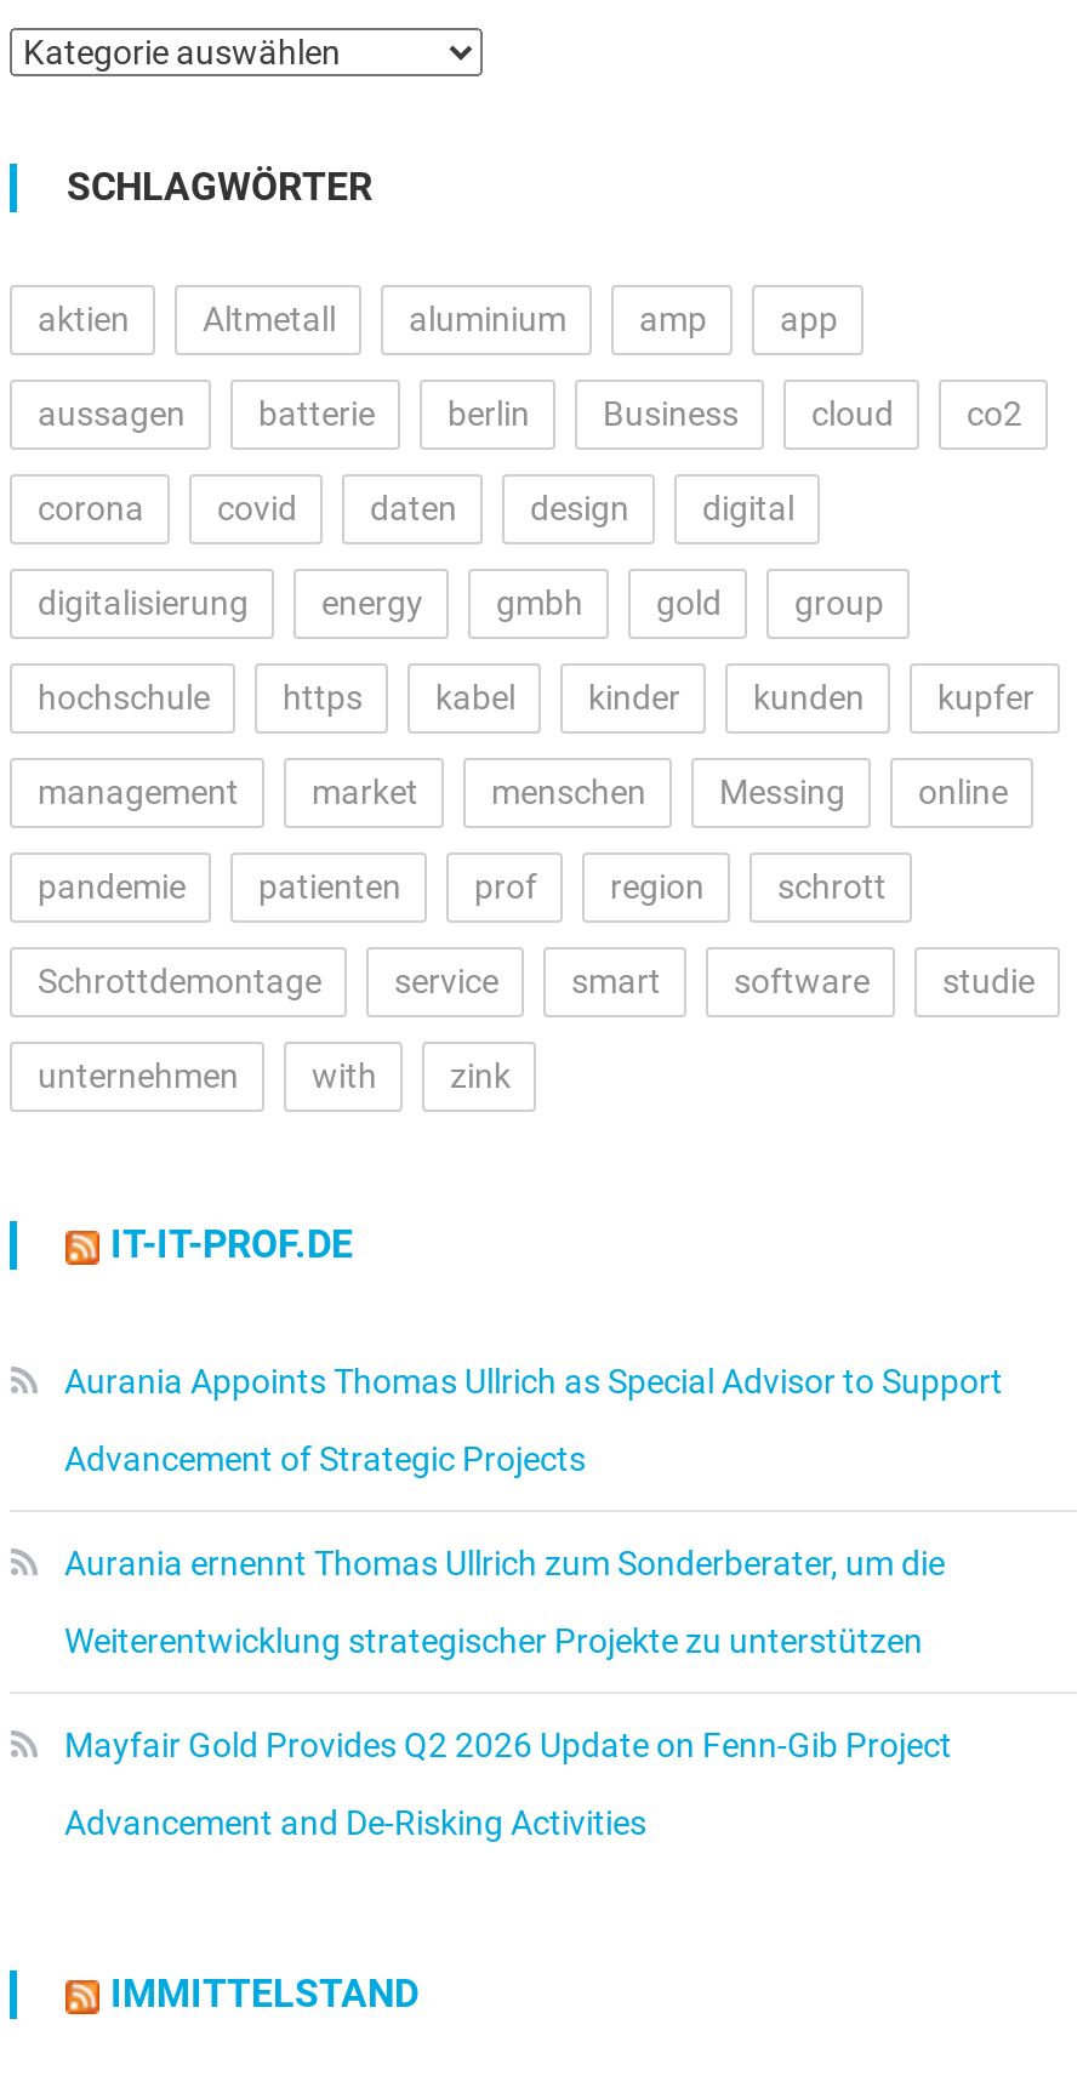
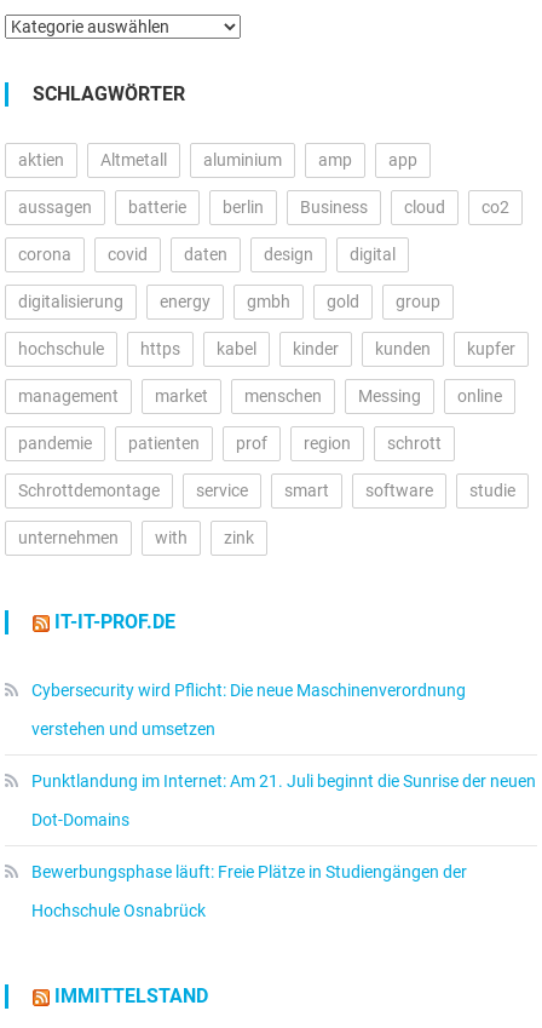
[64,1362,1003,1401] Aurania Appoints Thomas Ullrich as Special Advisor to Support -> [32,681,466,700] Cybersecurity wird Pflicht: Die neue Maschinenverordnung
[64,1440,586,1479] Advancement of Strategic Projects -> [32,720,216,739] verstehen und umsetzen
[64,1544,945,1583] Aurania ernennt Thomas Ullrich zum Sonderberater, um die -> [32,772,537,791] Punktlandung im Internet: Am 21. Juli beginnt die Sunrise der neuen
[64,1622,923,1661] Weiterentwicklung strategischer Projekte zu unterstützen -> [32,810,130,830] Dot-Domains
[64,1726,952,1765] Mayfair Gold Provides Q2 2026 Update on Fenn-Gib Project -> [32,862,468,882] Bewerbungsphase läuft: Freie Plätze in Studiengängen der
[64,1804,646,1843] Advancement and De-Risking Activities -> [32,901,206,921] Hochschule Osnabrück

